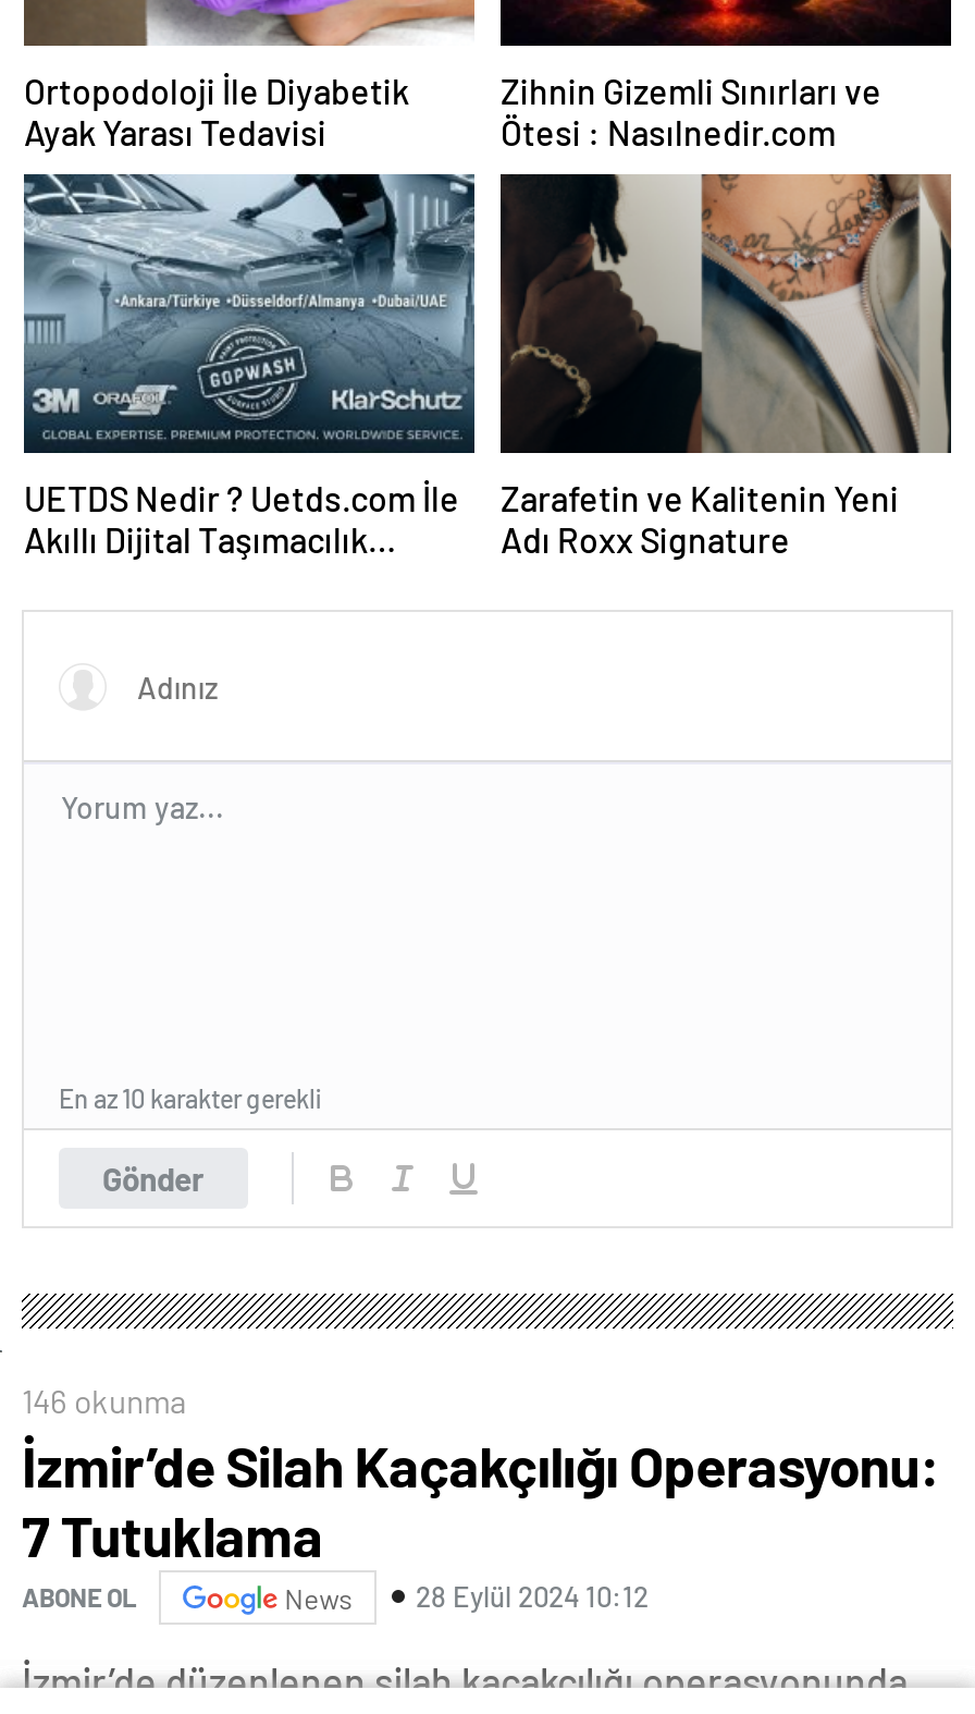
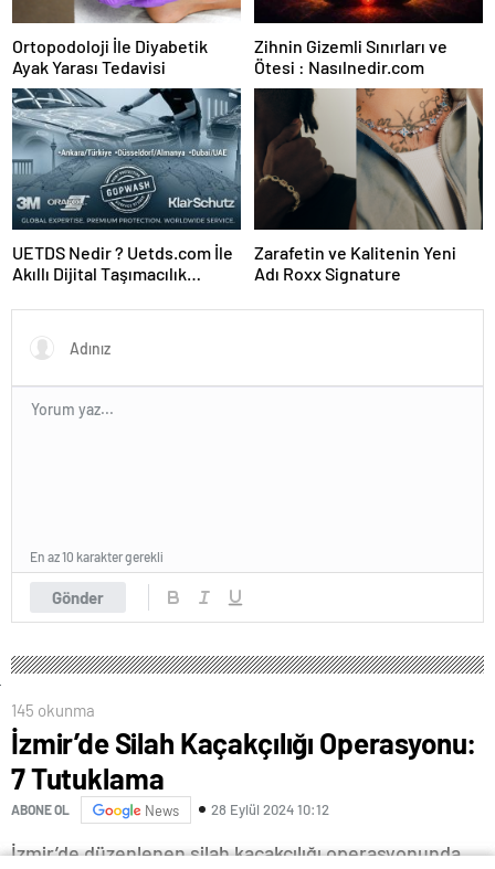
[22,1381,187,1420] 146 okunma -> [11,700,95,720] 145 okunma

